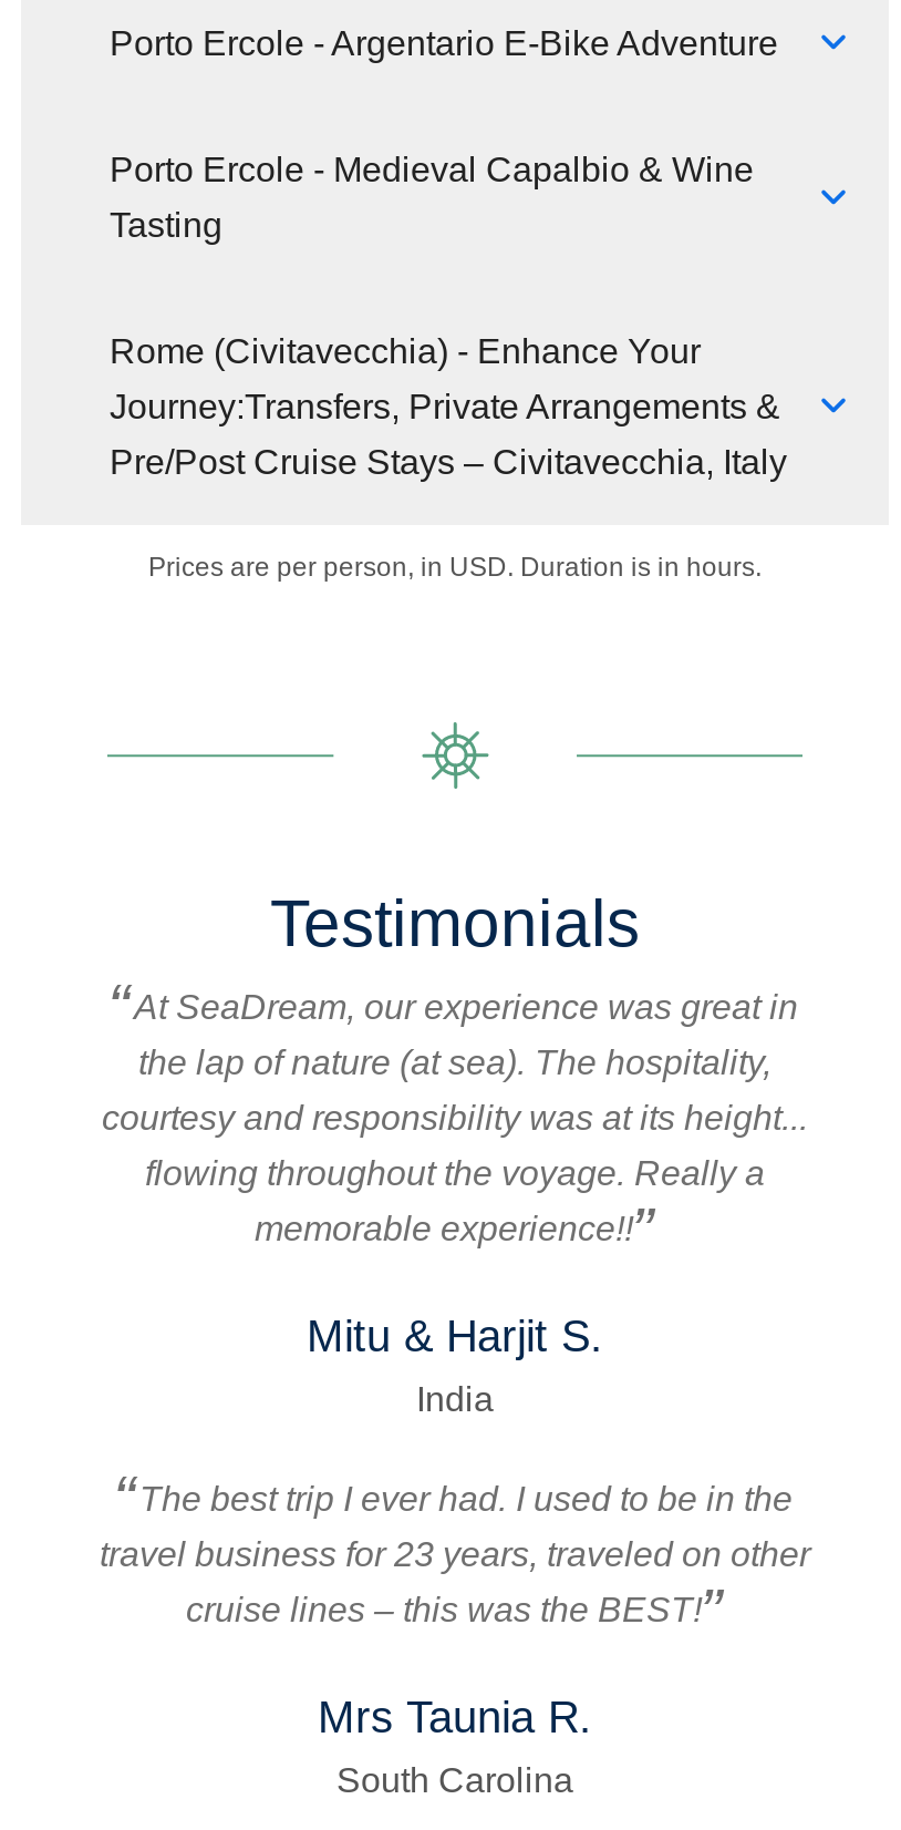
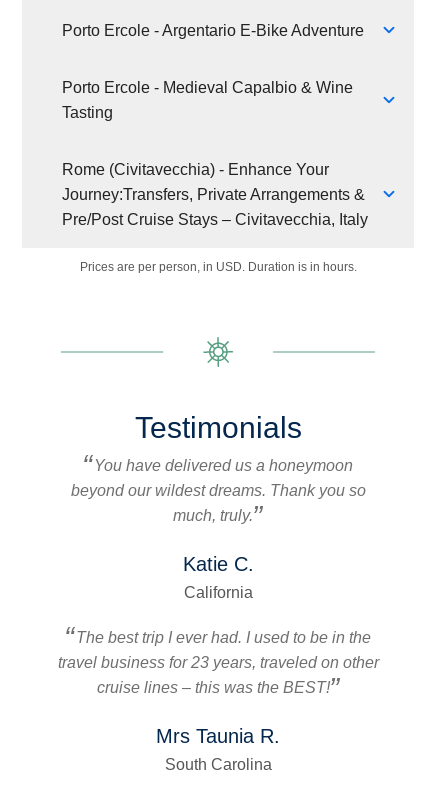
[102,988,808,1418] At SeaDream, our experience was great in | the lap of nature (at sea). The hospitality, | courtesy and responsibility was at its height... | flowing throughout the voyage. Really a | memorable experience!! | Mitu & Harjit S. | India -> [70,457,365,601] You have delivered us a honeymoon | beyond our wildest dreams. Thank you so | much, truly. | Katie C. | California

